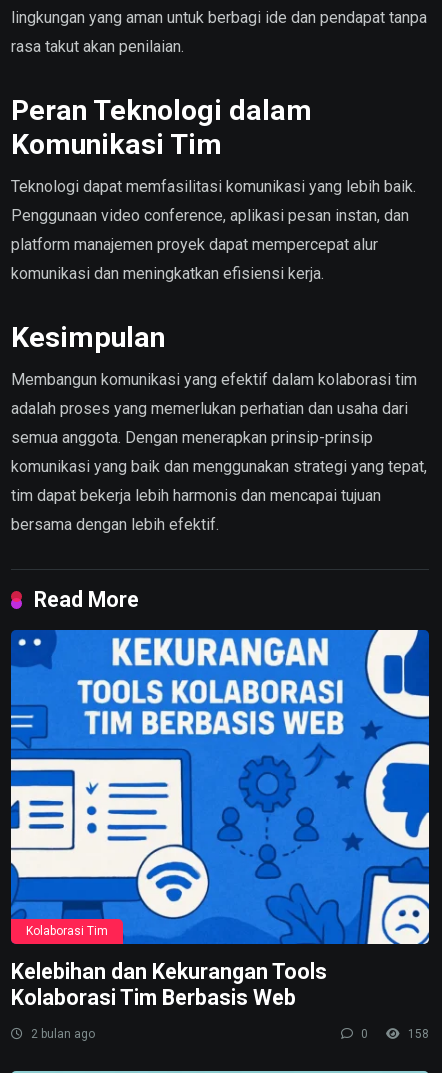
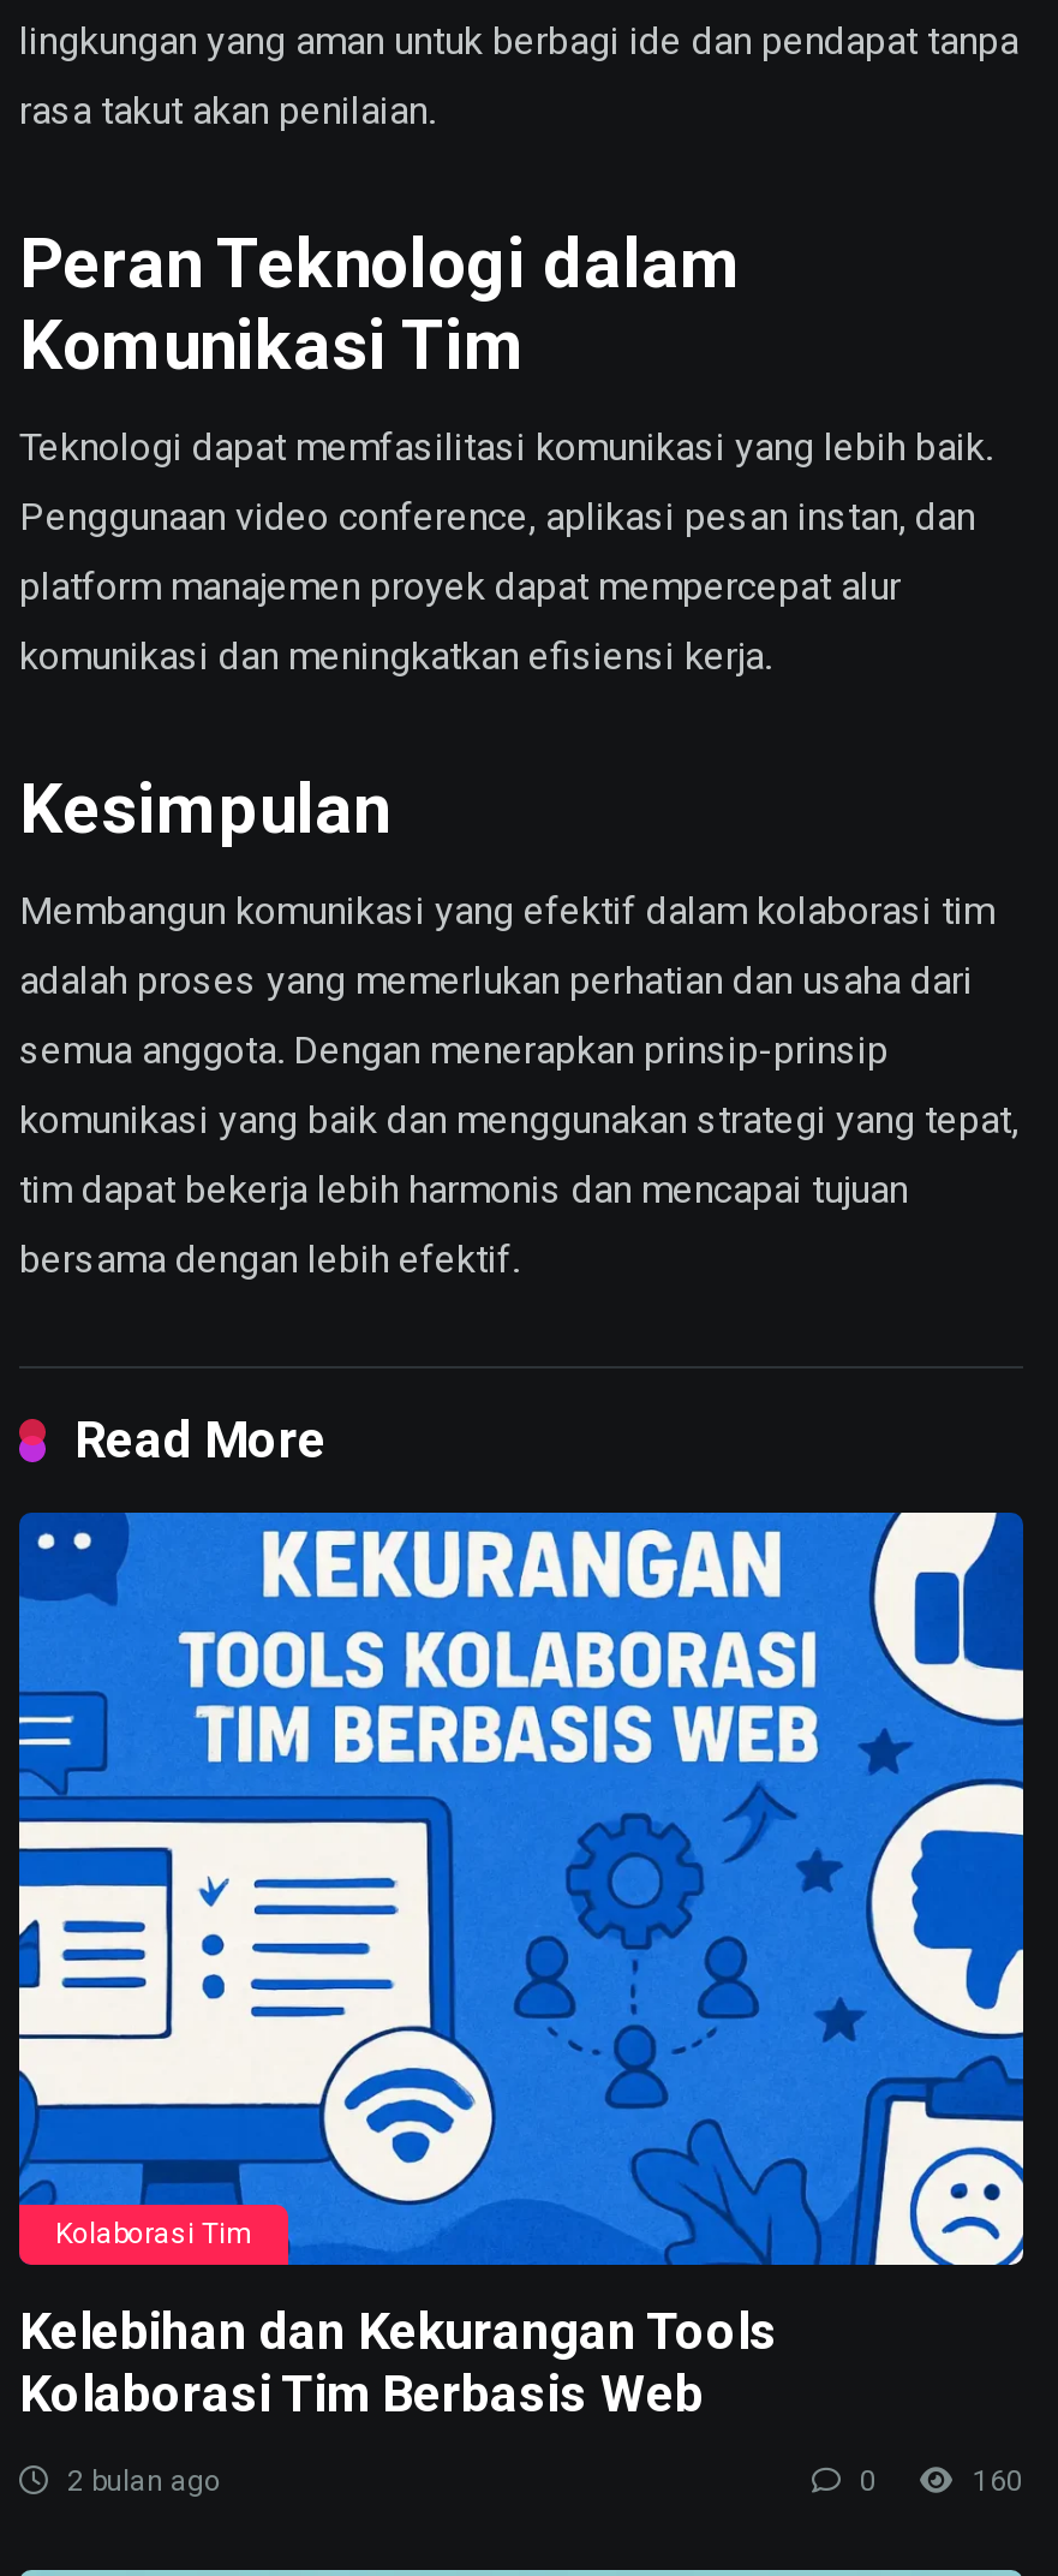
[405,1027,429,1041] 158 -> [966,2465,1023,2499] 160

